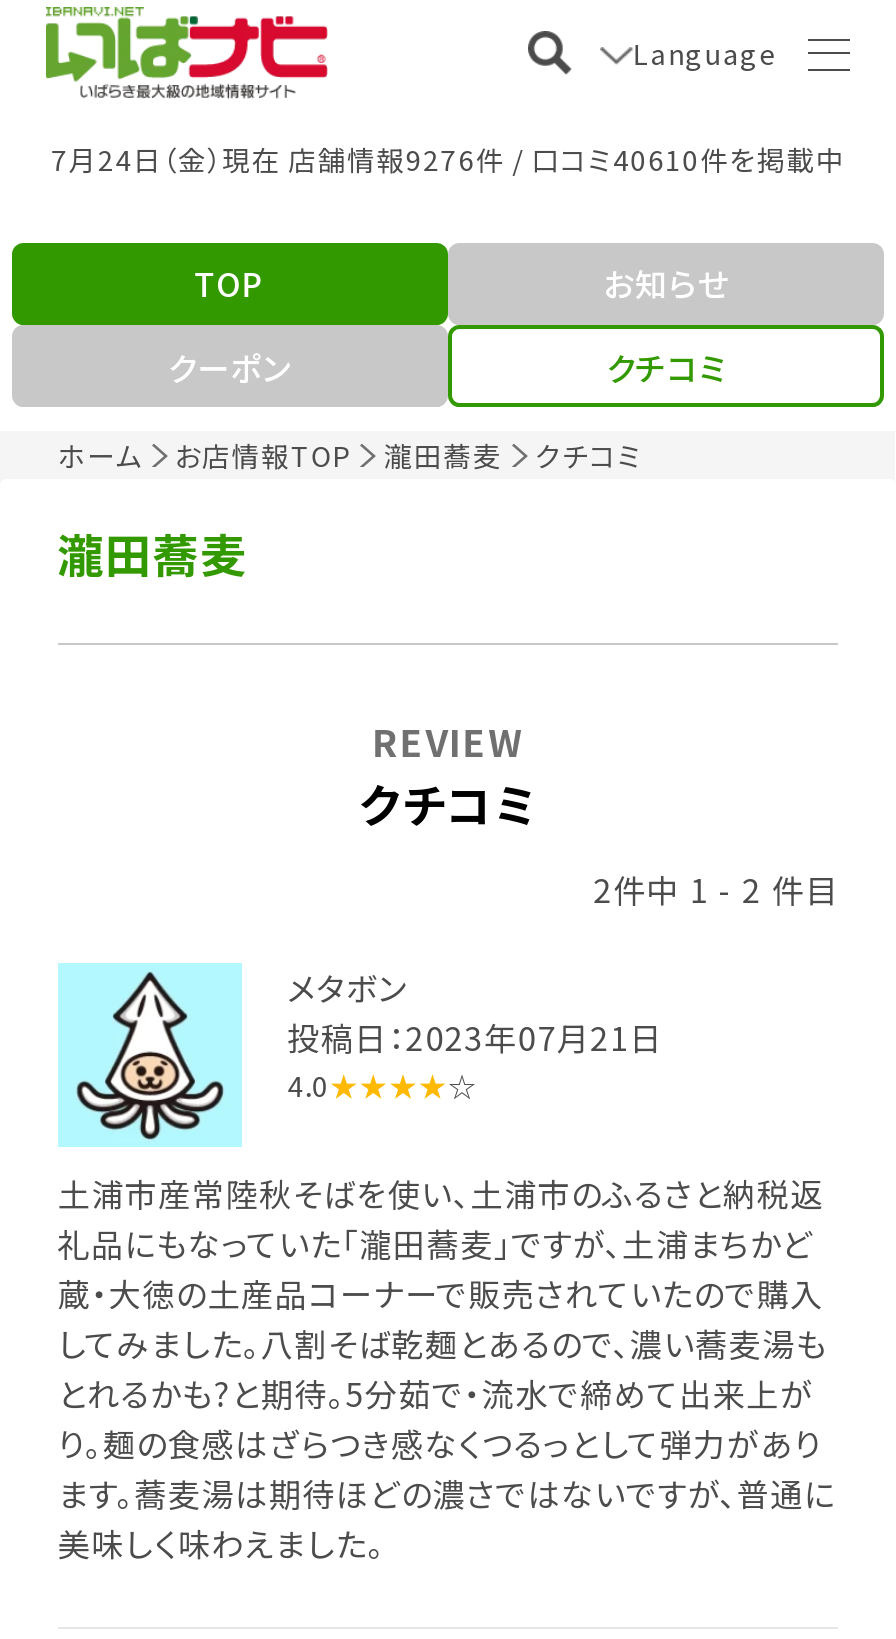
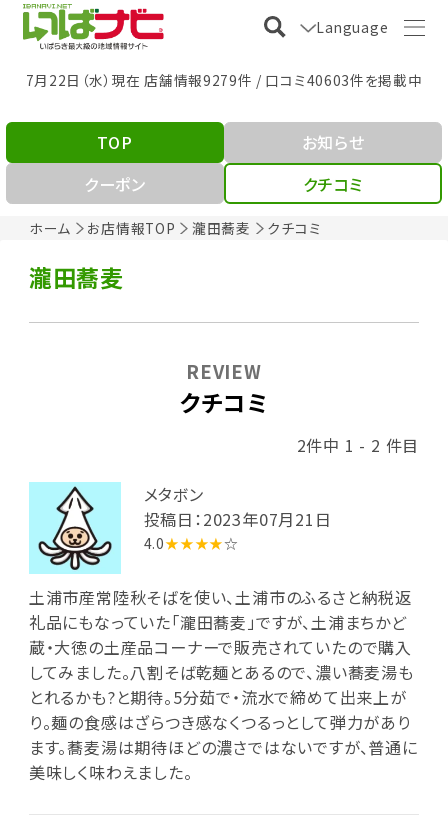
[51,138,845,178] 7月24日（金）現在 店舗情報9276件 / 口コミ40610件を掲載中 -> [26,70,422,90] 7月22日（水）現在 店舗情報9279件 / 口コミ40603件を掲載中

